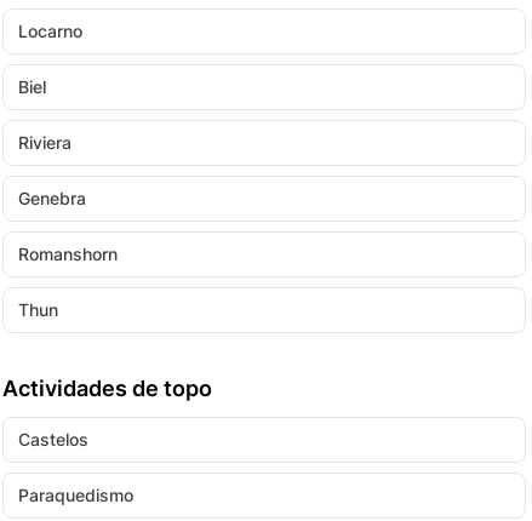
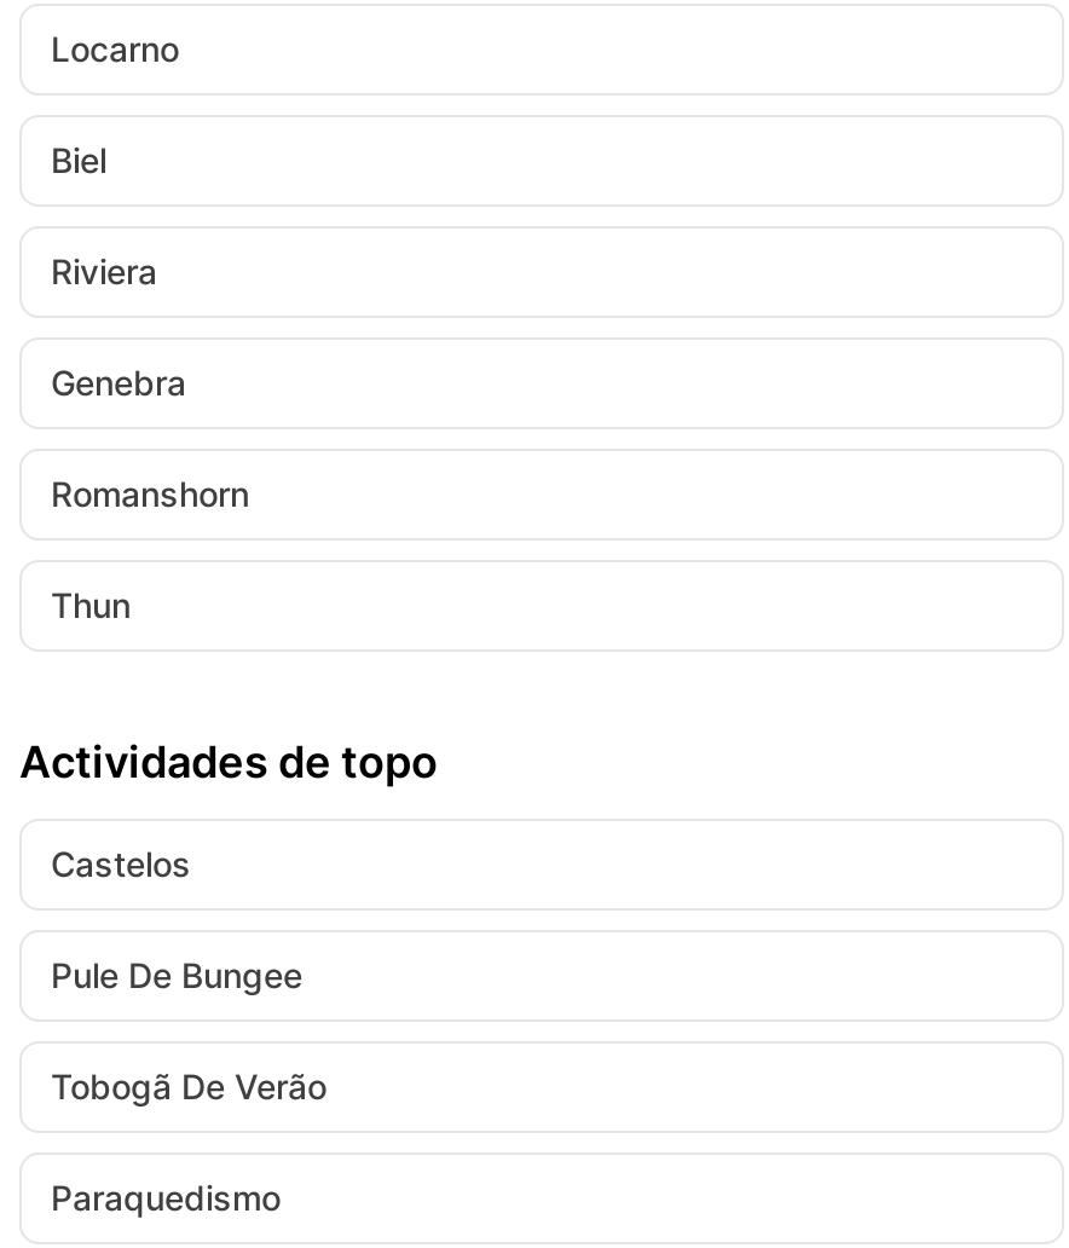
none -> [51,954,327,1107] Pule De Bungee | Tobogã De Verão

